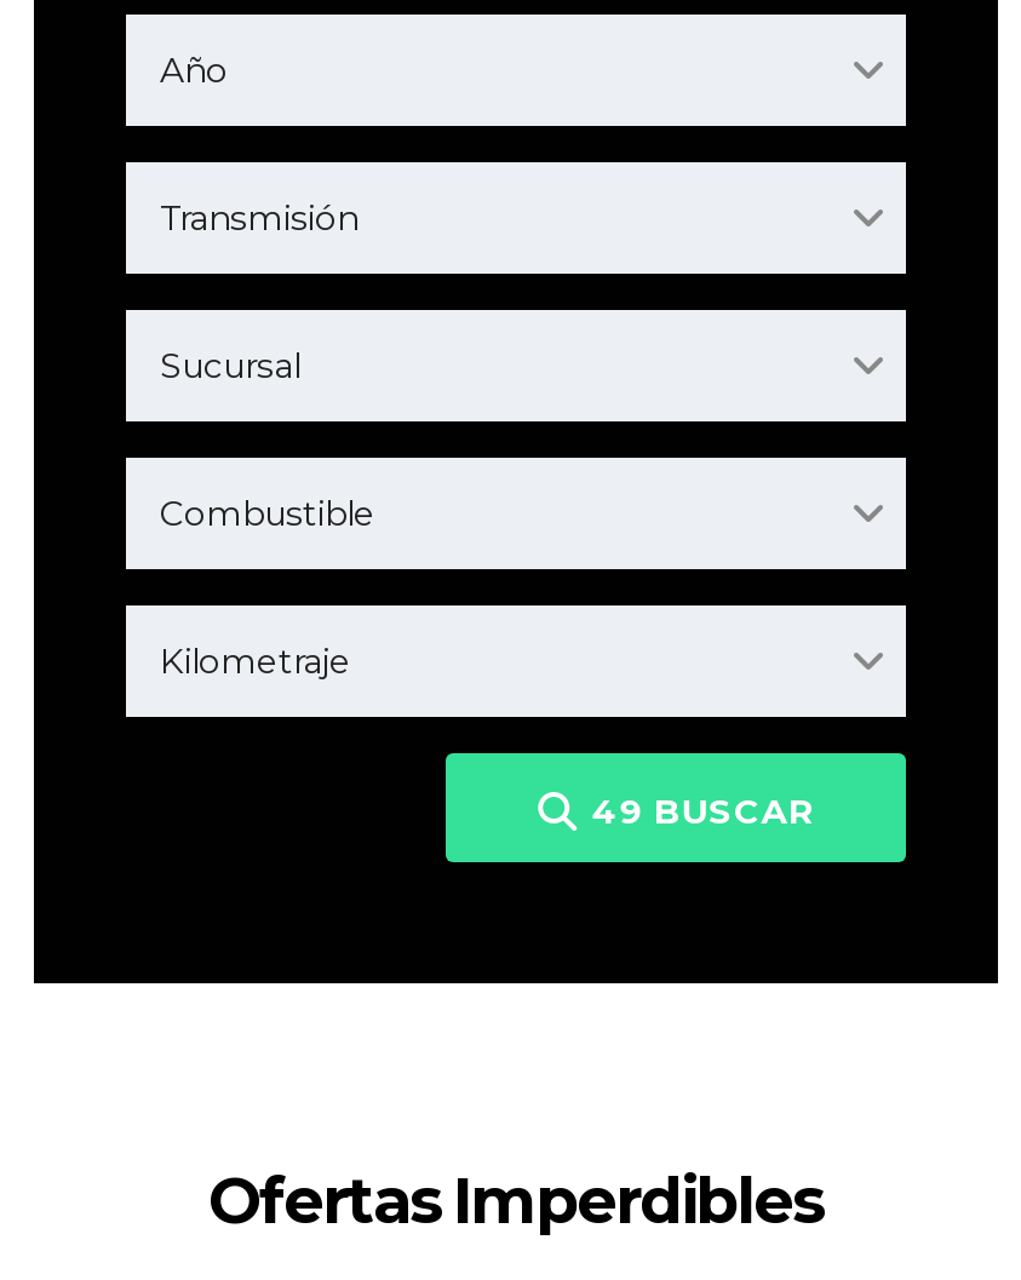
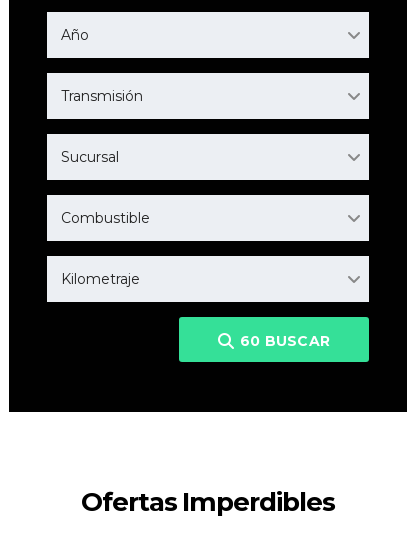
[592,789,813,832] 49 BUSCAR -> [240,332,330,350] 60 BUSCAR

